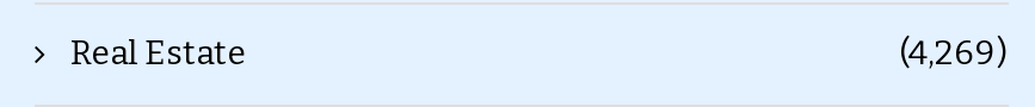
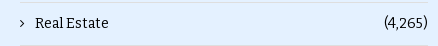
[899,33,1009,73] (4,269) -> [384,15,428,32] (4,265)

